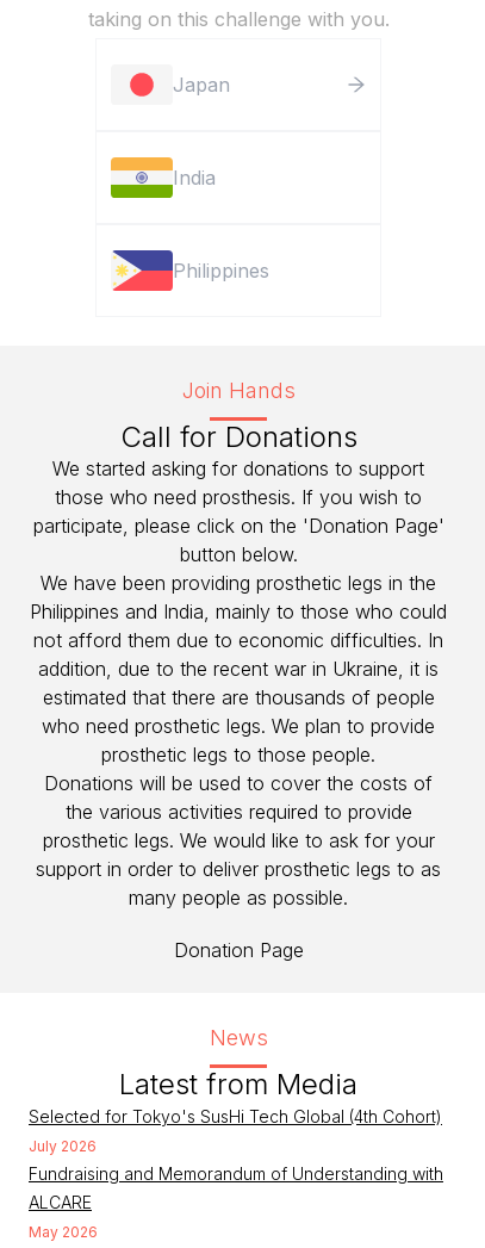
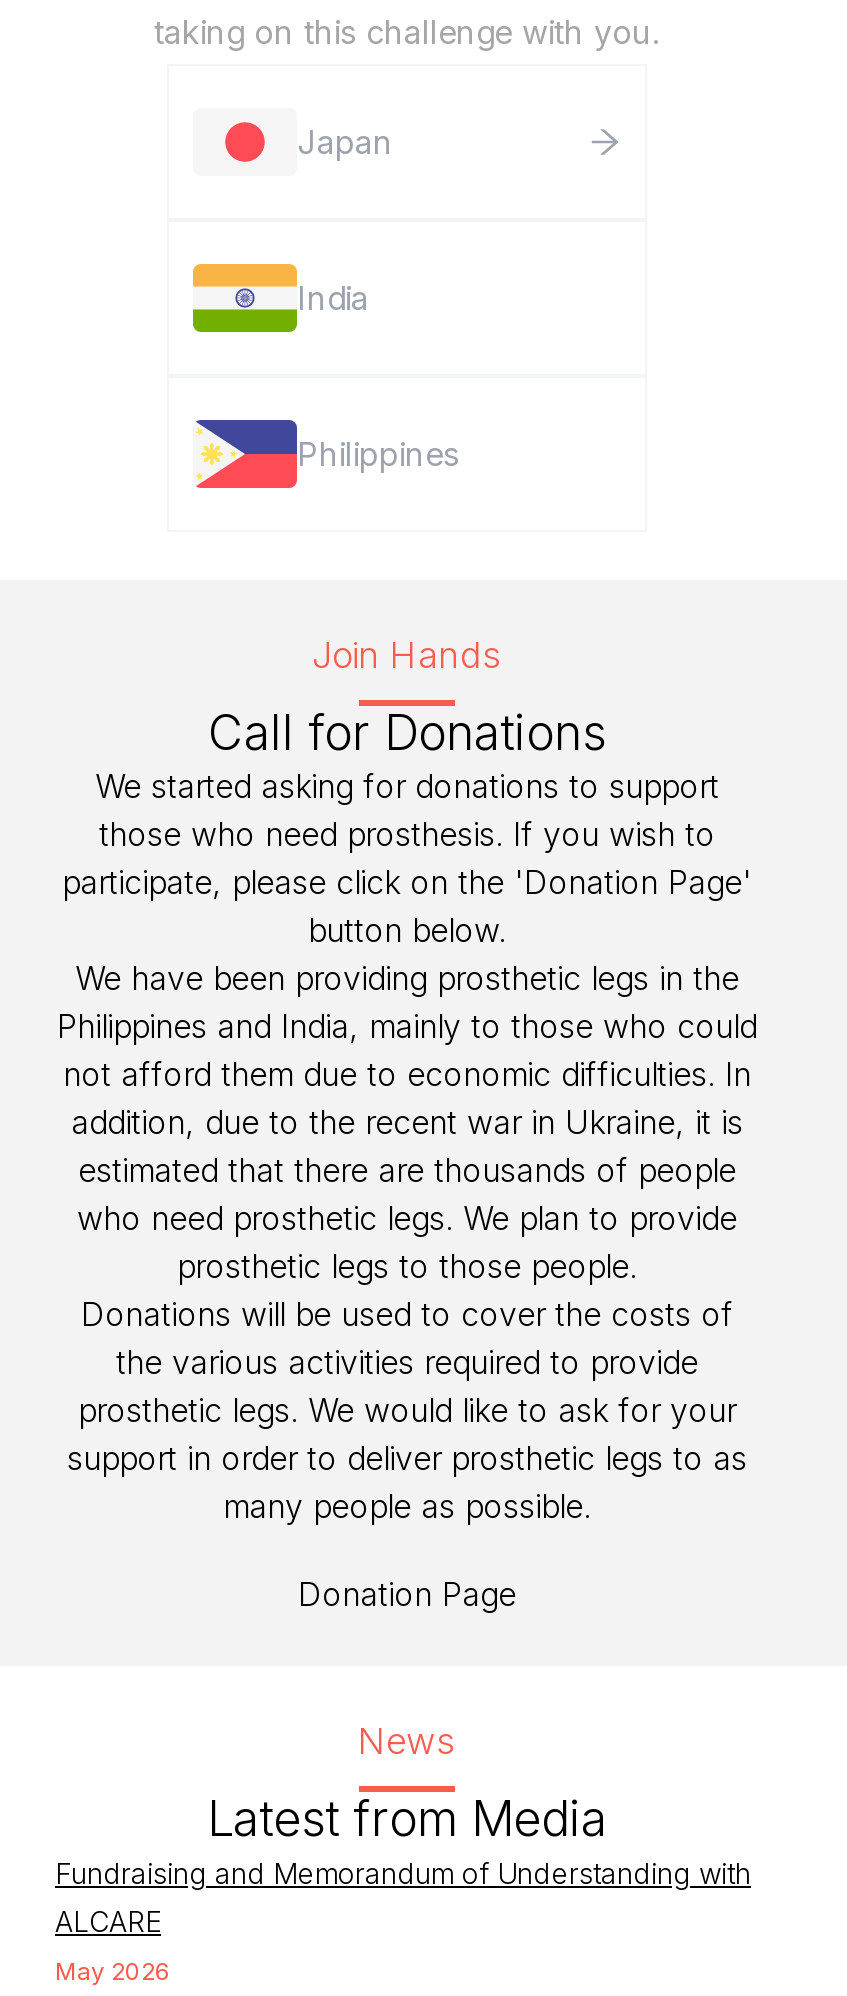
[29,1107,442,1155] Selected for Tokyo's SusHi Tech Global (4th Cohort) | July 2026 -> none

